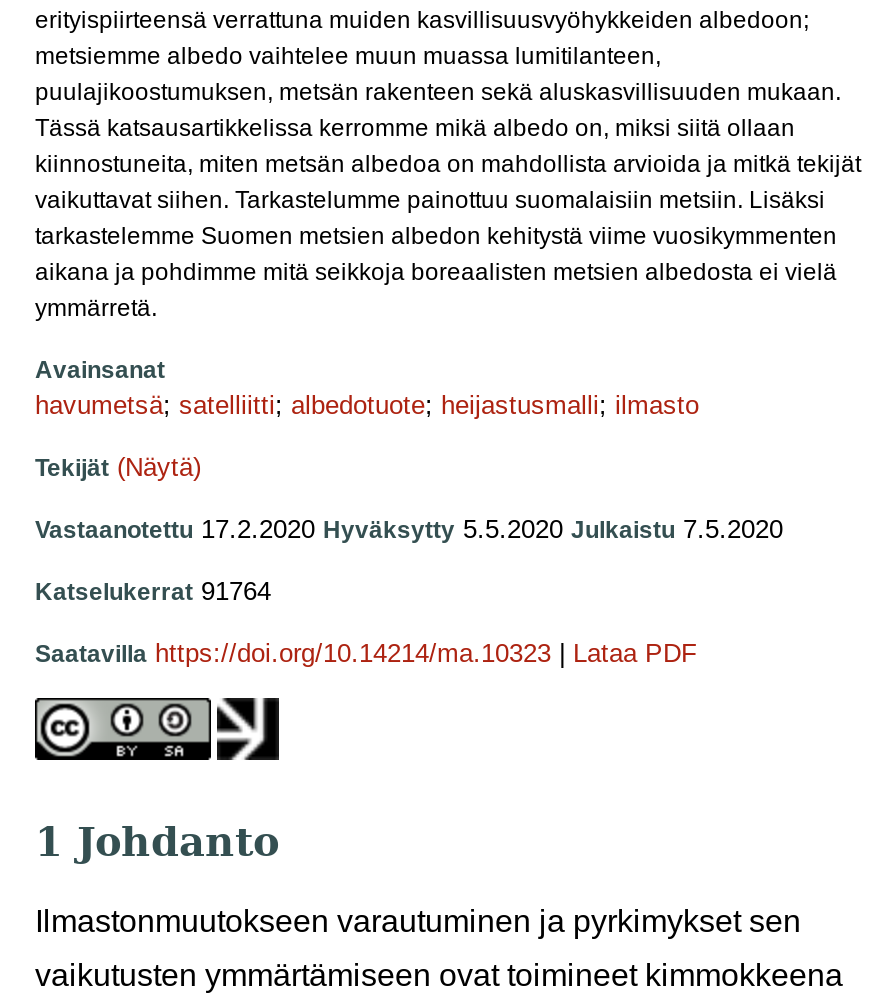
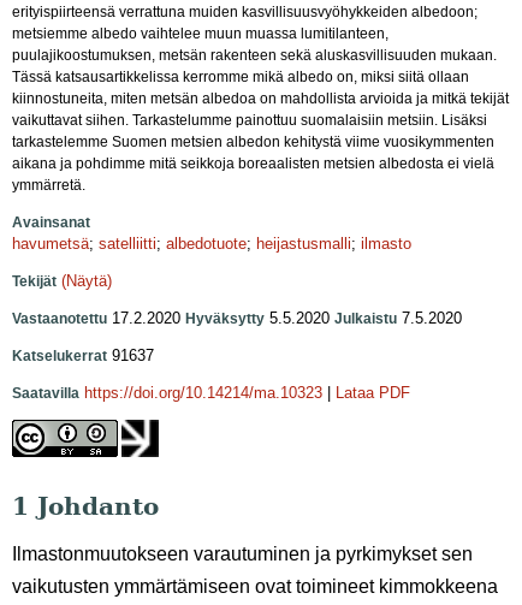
[35,576,271,606] Katselukerrat 91764 -> [12,346,154,364] Katselukerrat 91637

